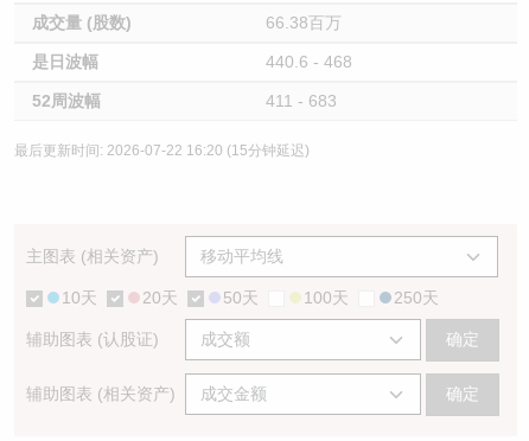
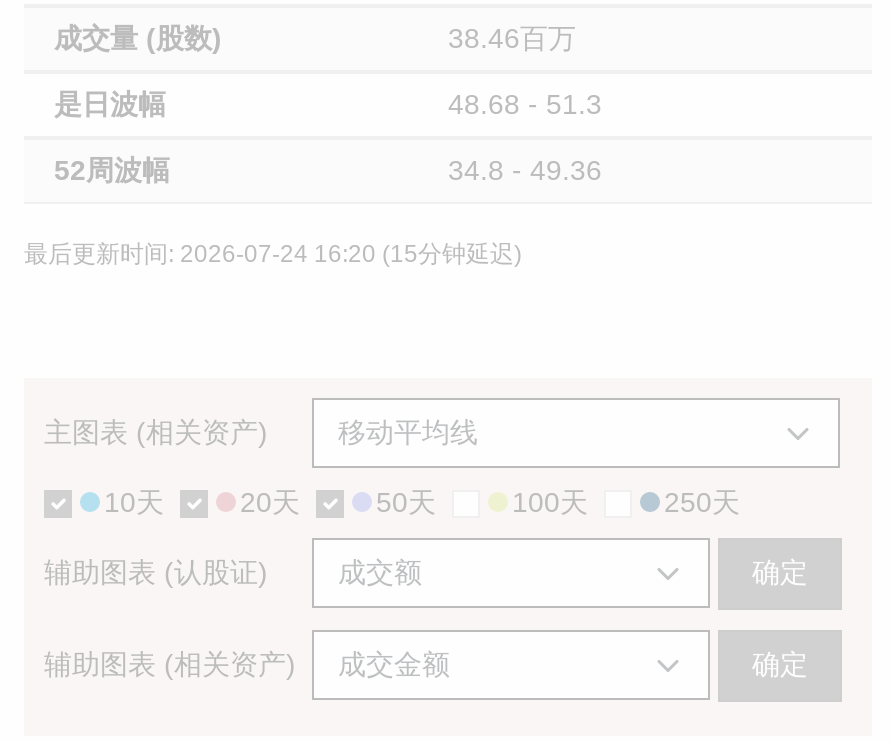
[266,13,342,32] 66.38百万 -> [448,22,576,54] 38.46百万
[266,52,352,71] 440.6 - 468 -> [448,88,602,120] 48.68 - 51.3
[266,91,337,110] 411 - 683 -> [448,154,602,186] 34.8 - 49.36
[14,142,310,159] 最后更新时间: 2026-07-22 16:20 (15分钟延迟) -> [24,240,522,268] 最后更新时间: 2026-07-24 16:20 (15分钟延迟)

